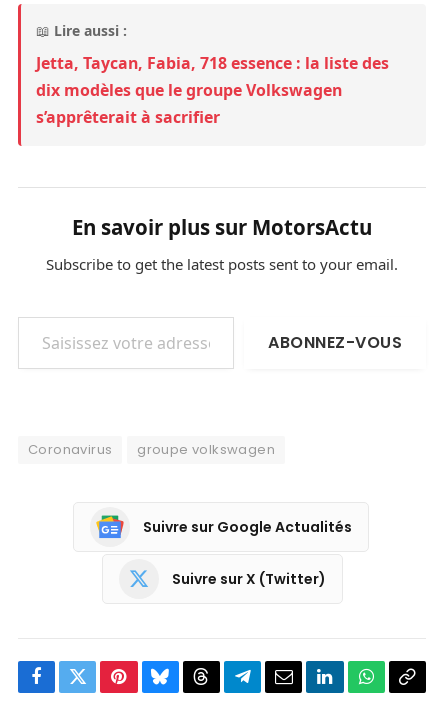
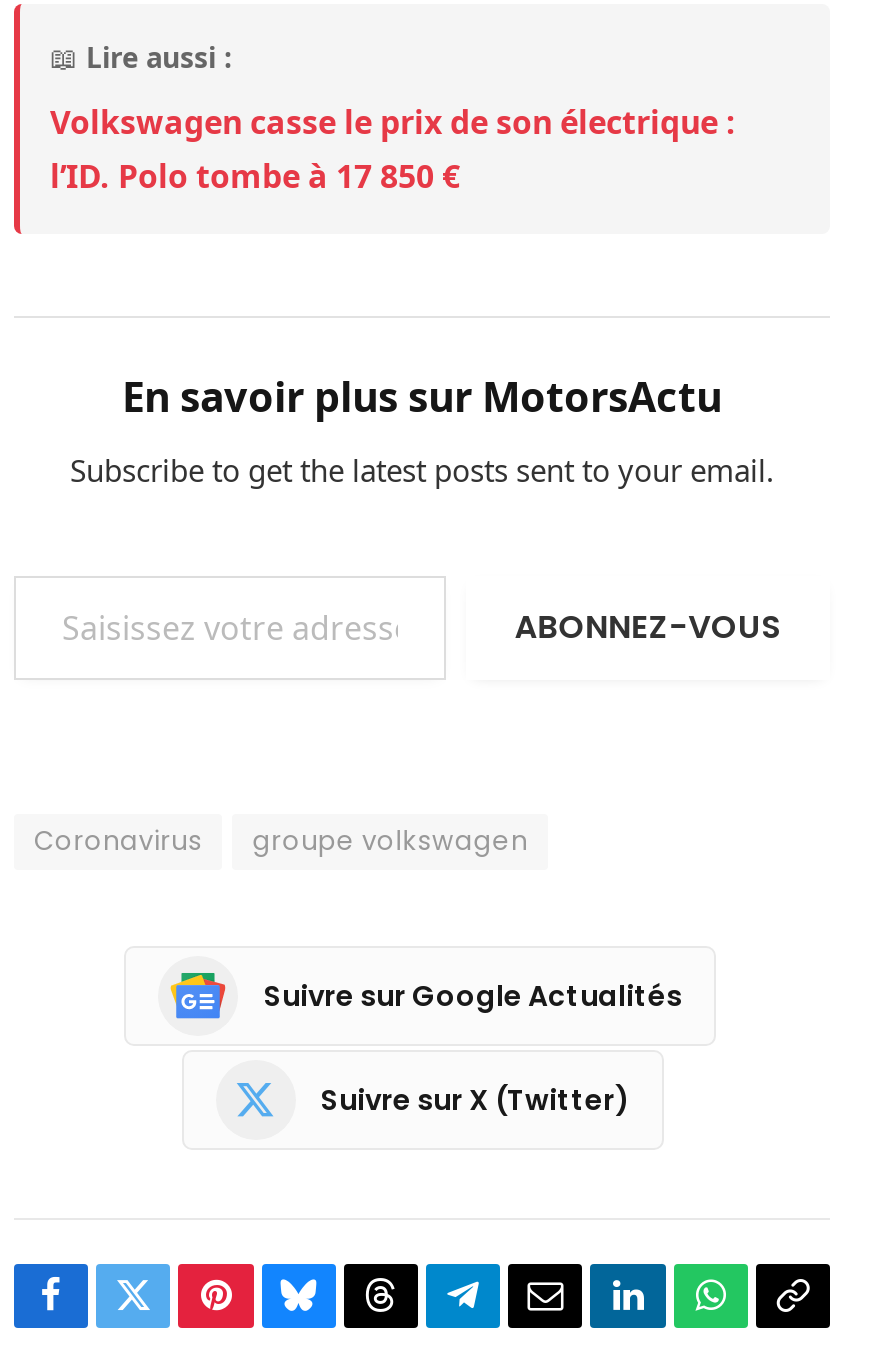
[36,52,389,128] Jetta, Taycan, Fabia, 718 essence : la liste des | dix modèles que le groupe Volkswagen | s’apprêterait à sacrifier -> [50,100,736,198] Volkswagen casse le prix de son électrique : | l’ID. Polo tombe à 17 850 €

